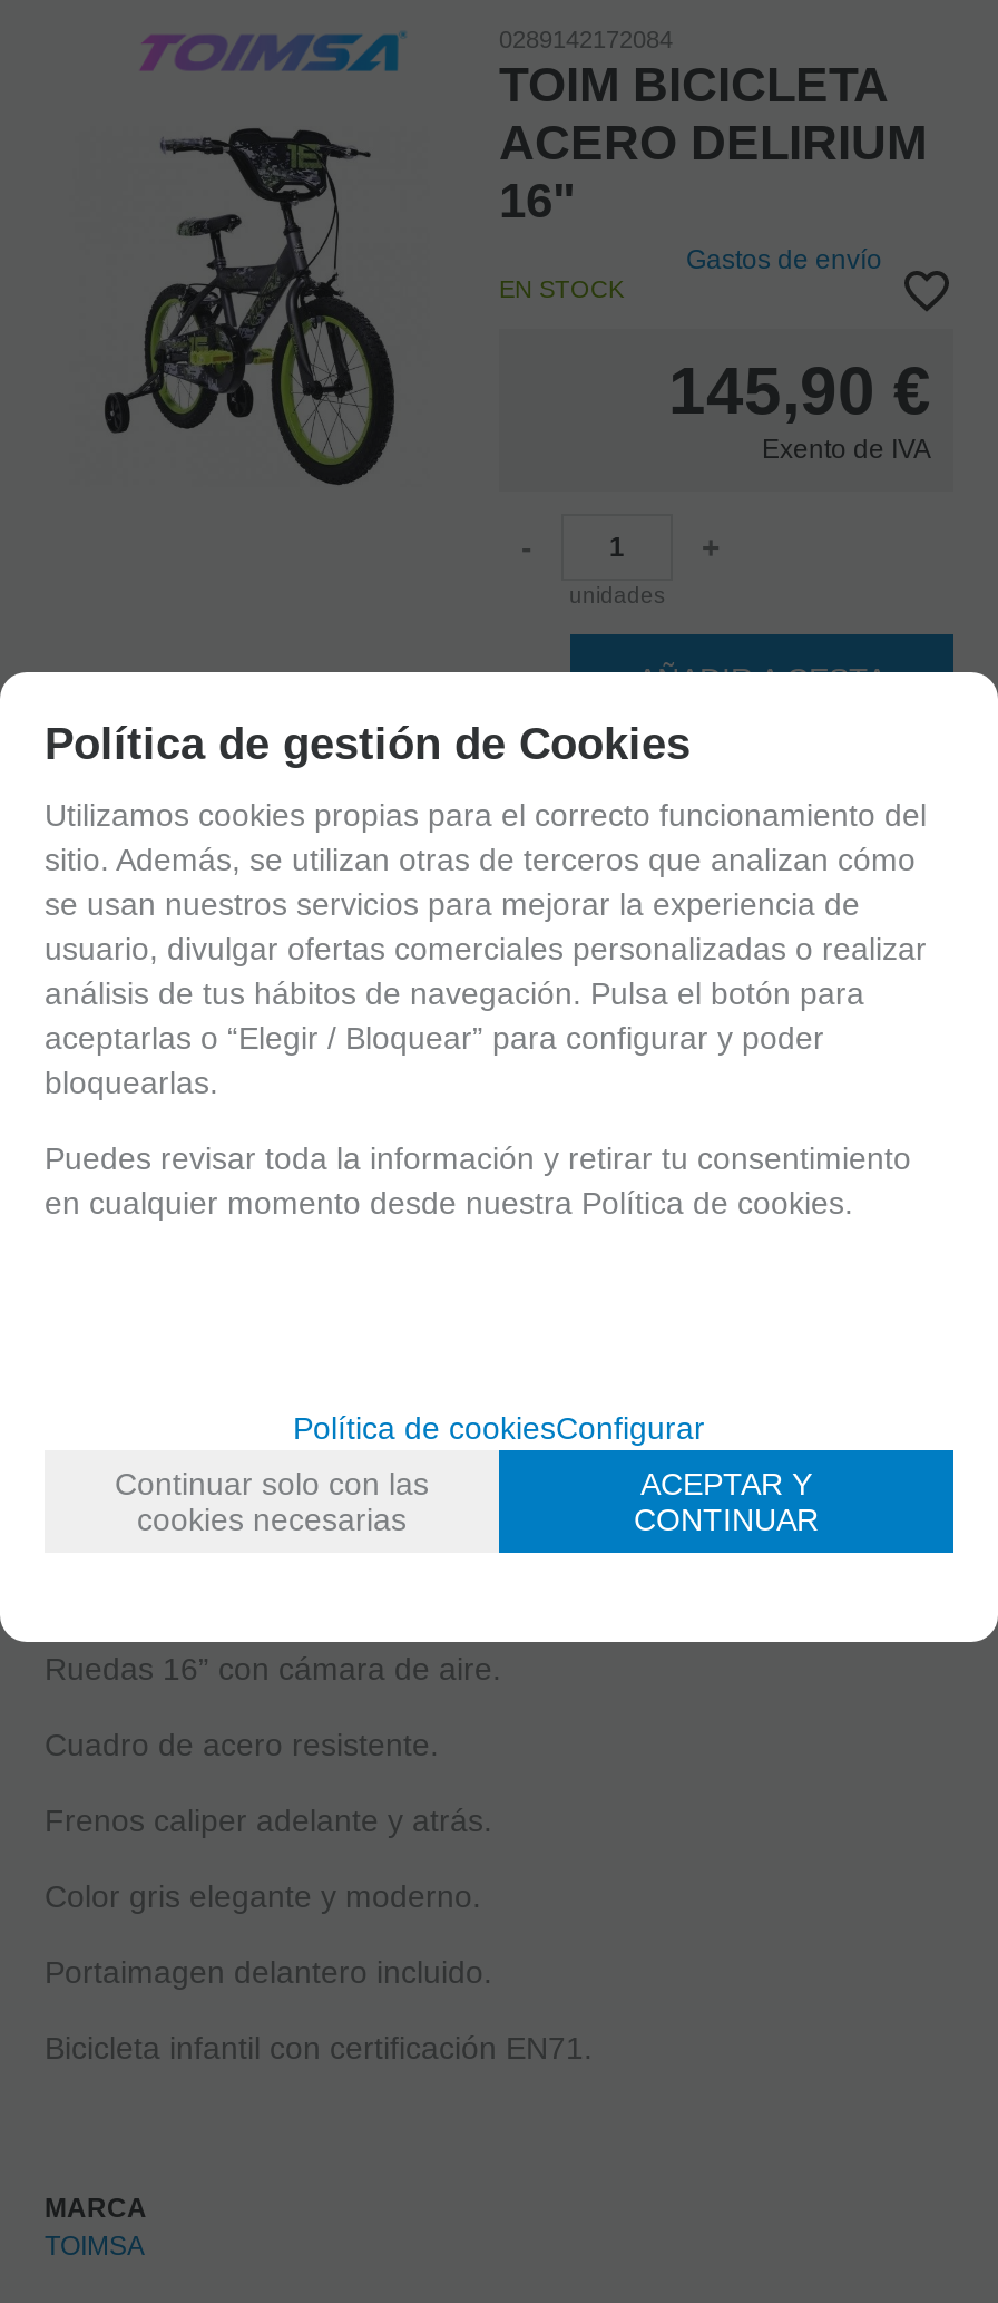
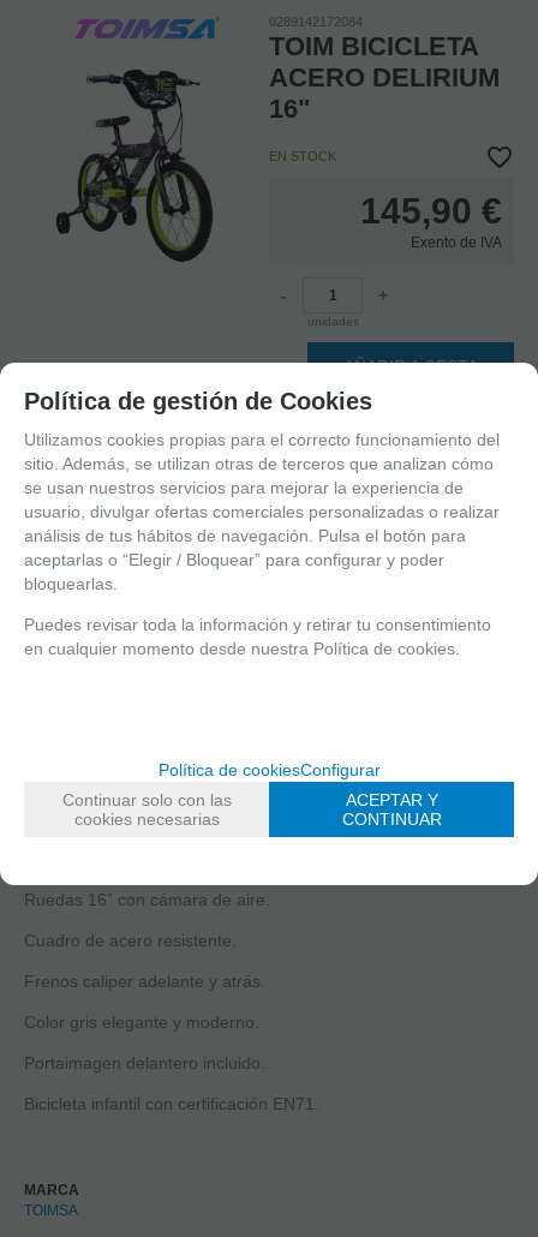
[686,243,882,275] Gastos de envío -> none

